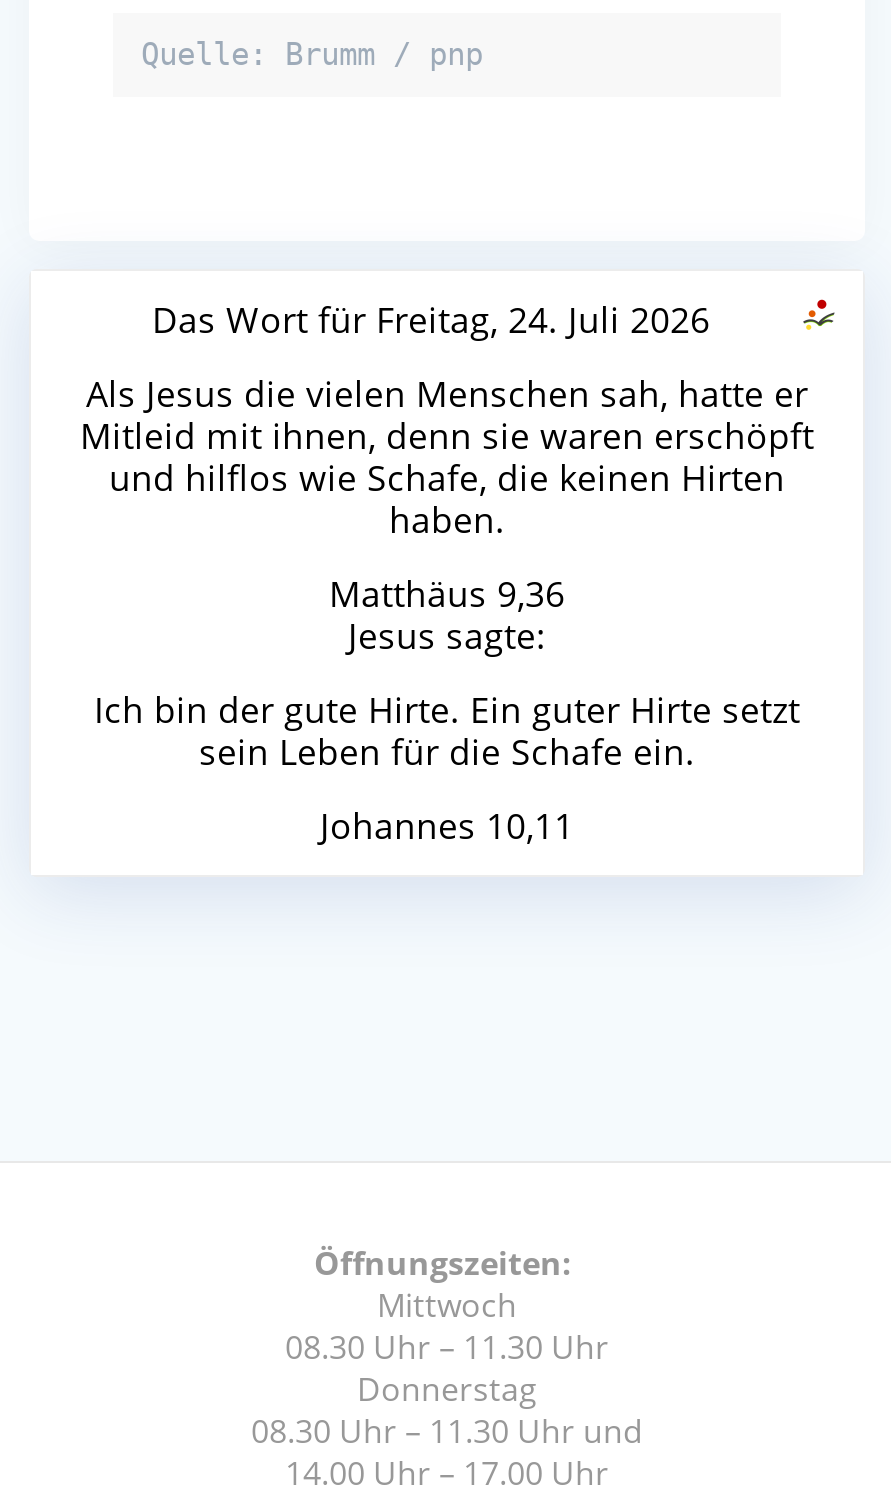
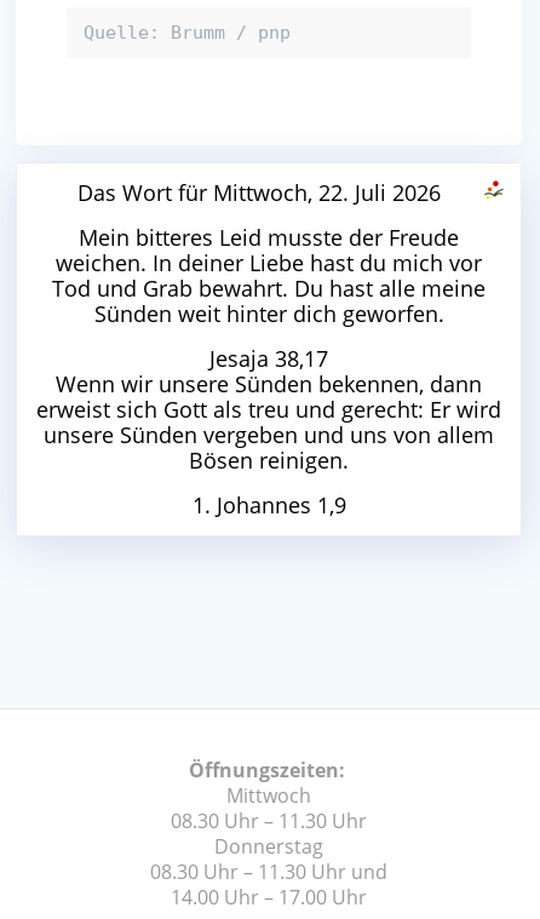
[80,296,814,850] Das Wort für Freitag, 24. Juli 2026 | Als Jesus die vielen Menschen sah, hatte er | Mitleid mit ihnen, denn sie waren erschöpft | und hilflos wie Schafe, die keinen Hirten | haben. | Matthäus 9,36 | Jesus sagte: | Ich bin der gute Hirte. Ein guter Hirte setzt | sein Leben für die Schafe ein. | Johannes 10,11 -> [36,178,501,520] Das Wort für Mittwoch, 22. Juli 2026 | Mein bitteres Leid musste der Freude | weichen. In deiner Liebe hast du mich vor | Tod und Grab bewahrt. Du hast alle meine | Sünden weit hinter dich geworfen. | Jesaja 38,17 | Wenn wir unsere Sünden bekennen, dann | erweist sich Gott als treu und gerecht: Er wird | unsere Sünden vergeben und uns von allem | Bösen reinigen. | 1. Johannes 1,9

